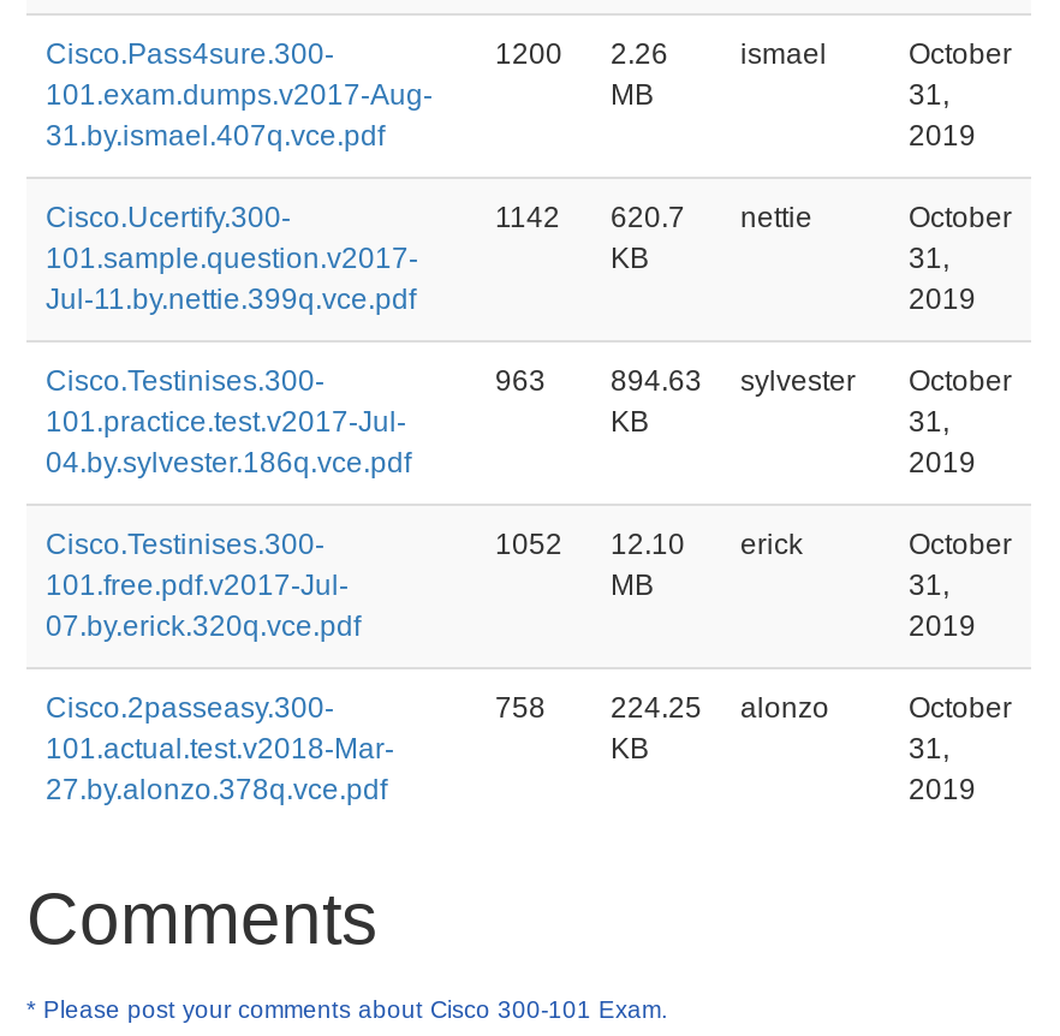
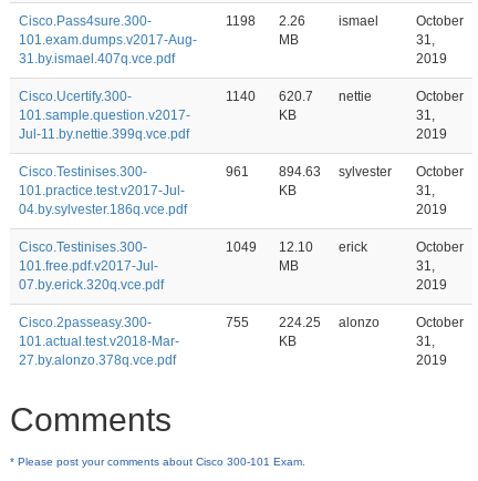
[495,37,668,71] 1200 2.26 -> [226,13,305,29] 1198 2.26
[495,201,812,235] 1142 620.7 nettie -> [226,89,372,104] 1140 620.7 nettie
[495,364,1012,398] 963 894.63 sylvester October -> [226,164,464,180] 961 894.63 sylvester October
[495,528,803,562] 1052 12.10 erick -> [226,240,367,255] 1049 12.10 erick
[495,691,829,725] 758 224.25 alonzo -> [226,315,380,330] 755 224.25 alonzo

